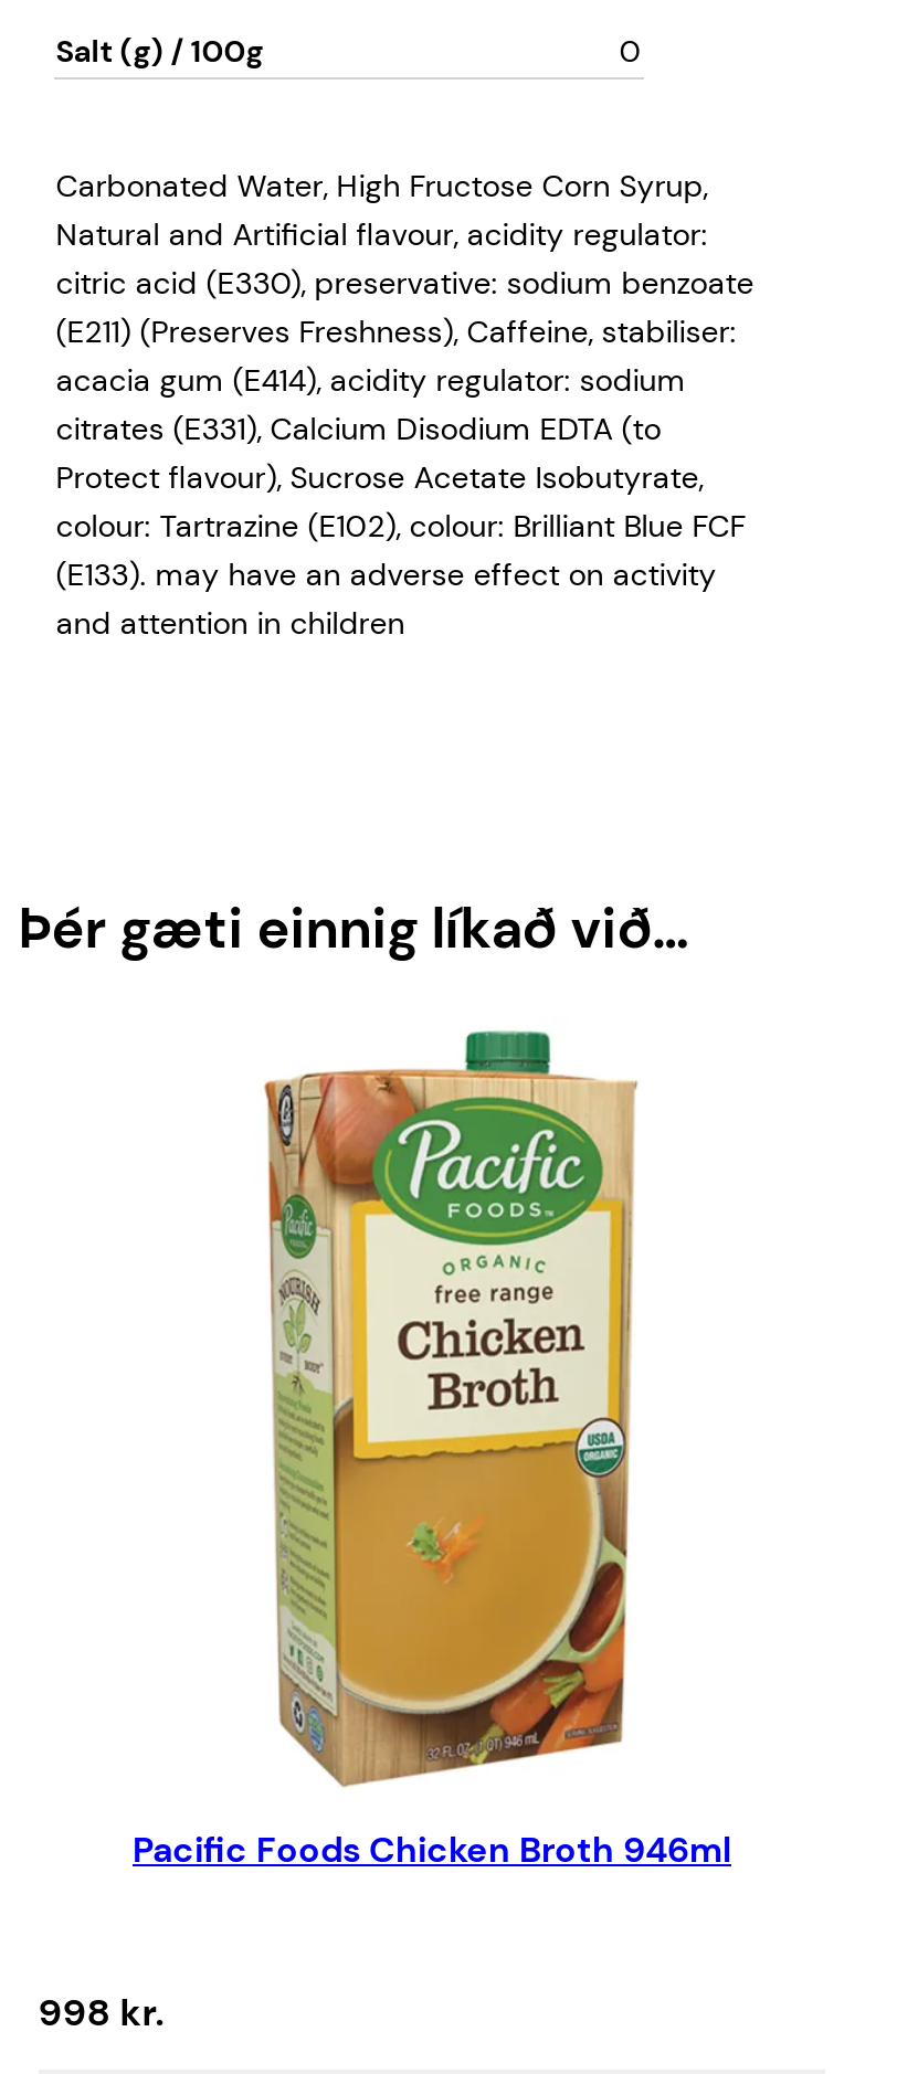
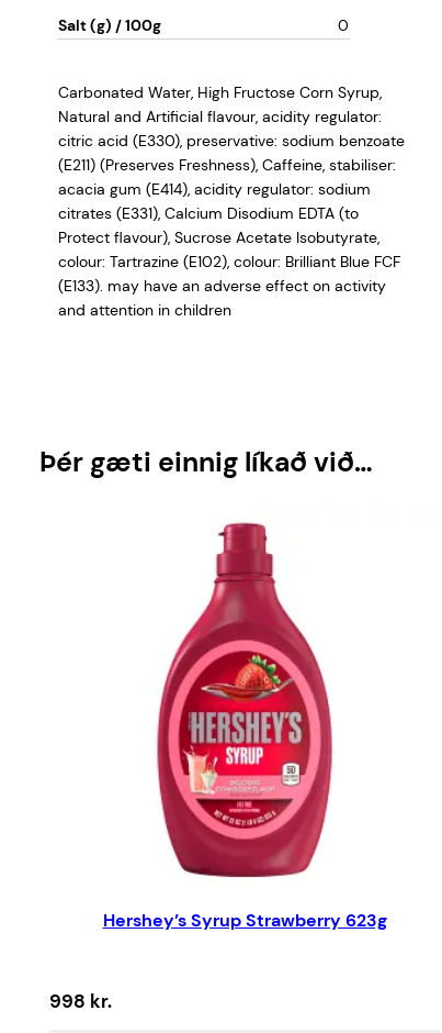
[133,1029,731,1873] [image] | Pacific Foods Chicken Broth 946ml -> [103,513,387,932] [image] | Hershey’s Syrup Strawberry 623g

